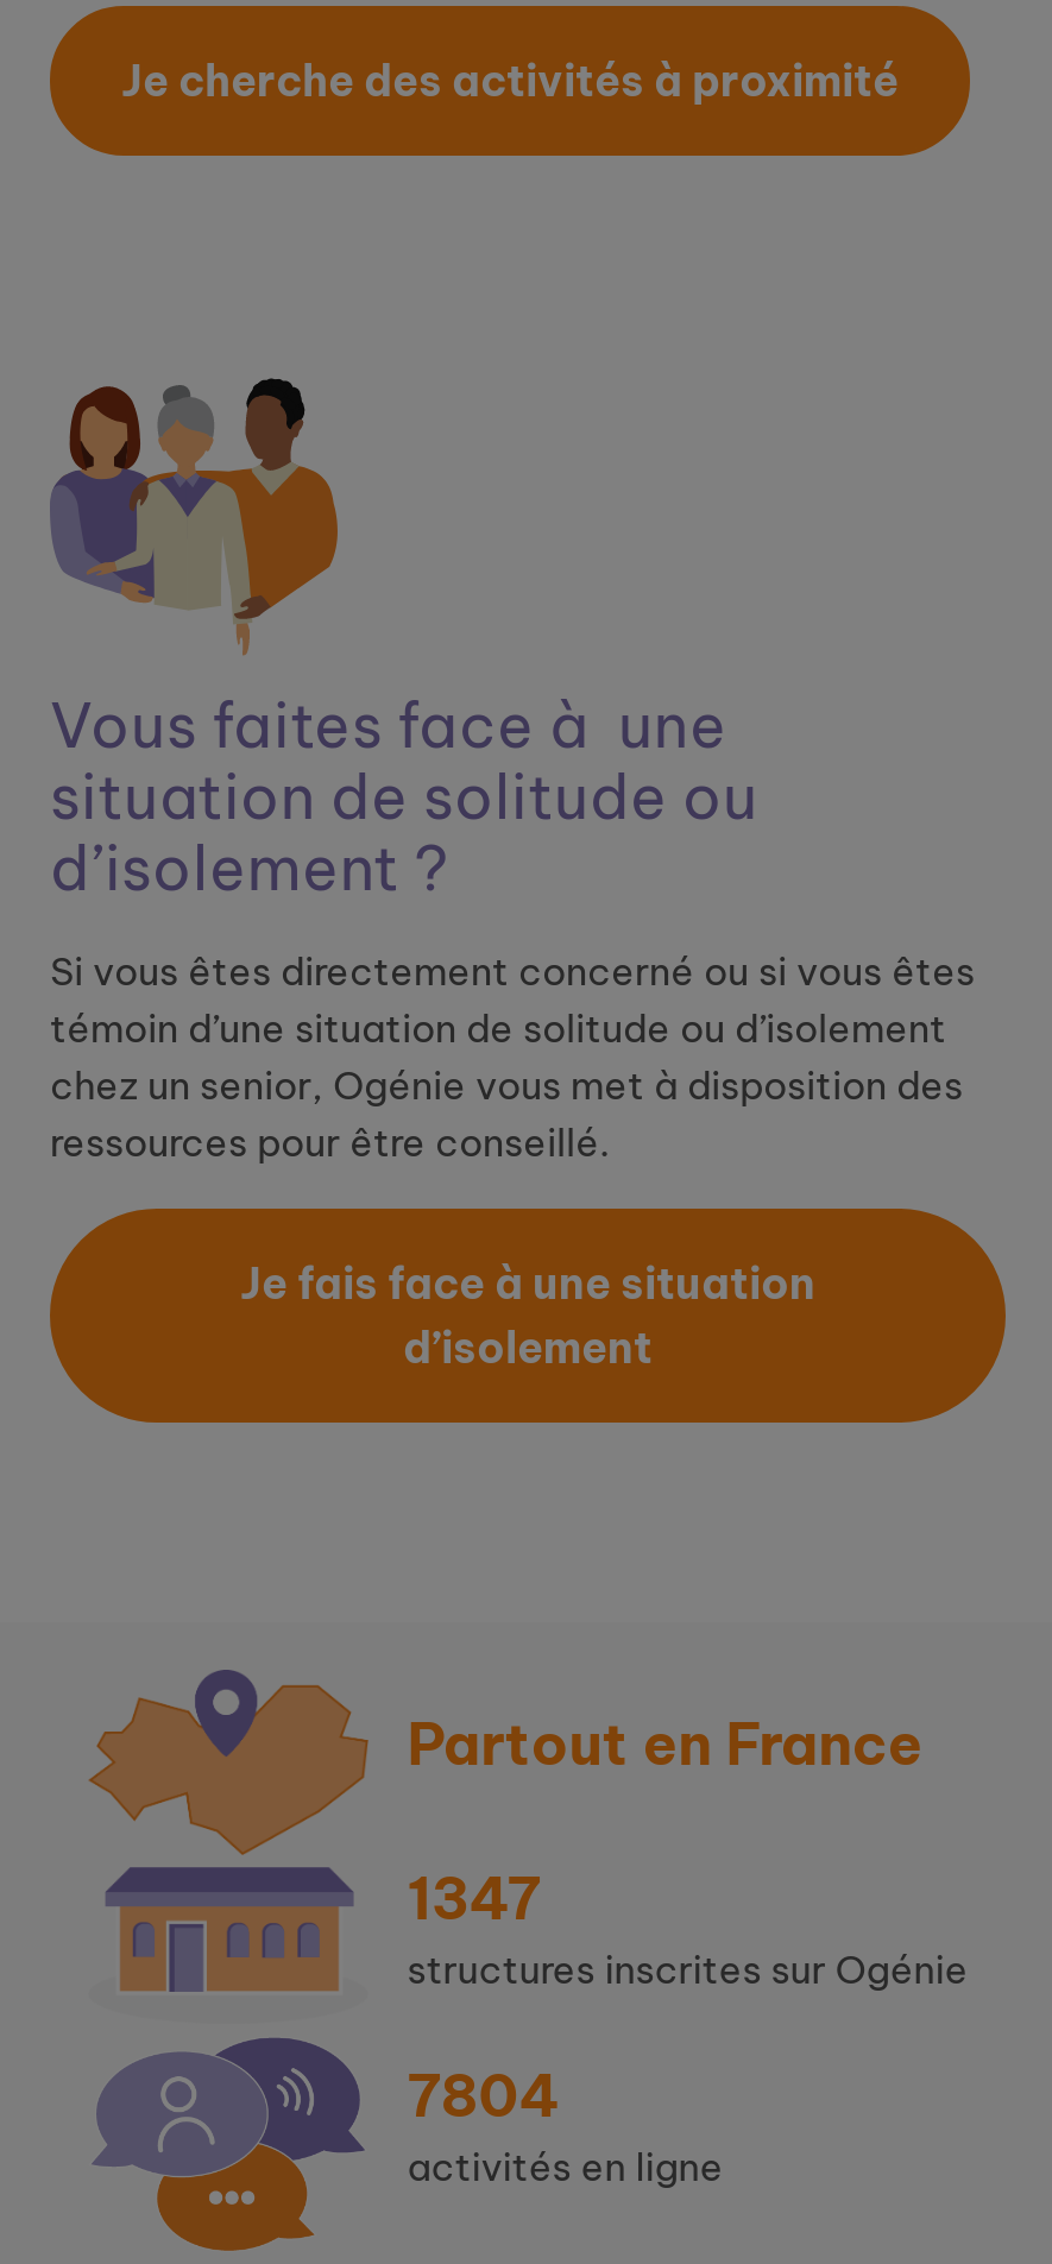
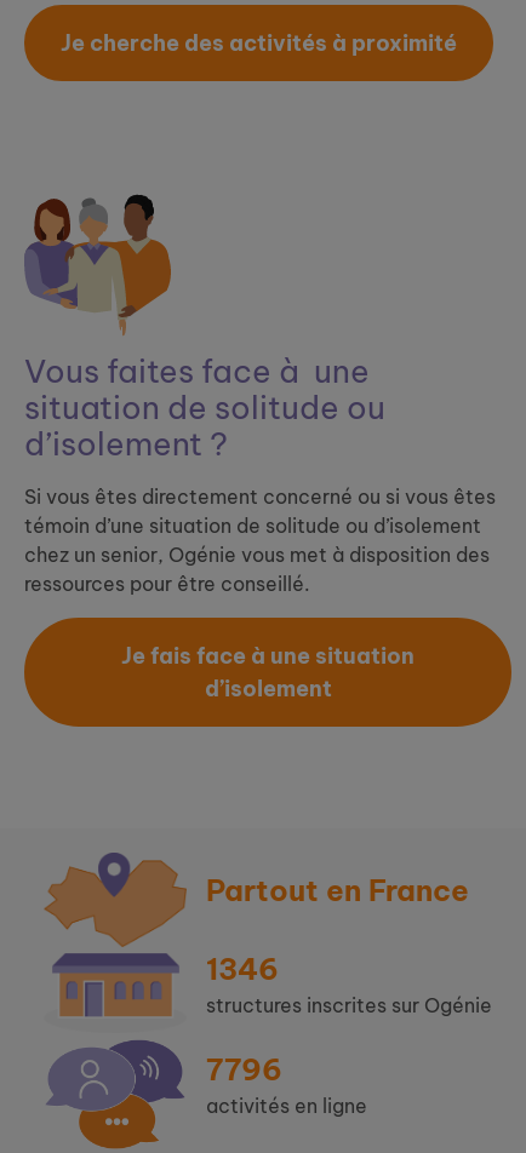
[407,1862,540,1933] 1347 -> [206,950,279,987] 1346
[407,2060,559,2132] 7804 -> [206,1052,283,1088] 7796

